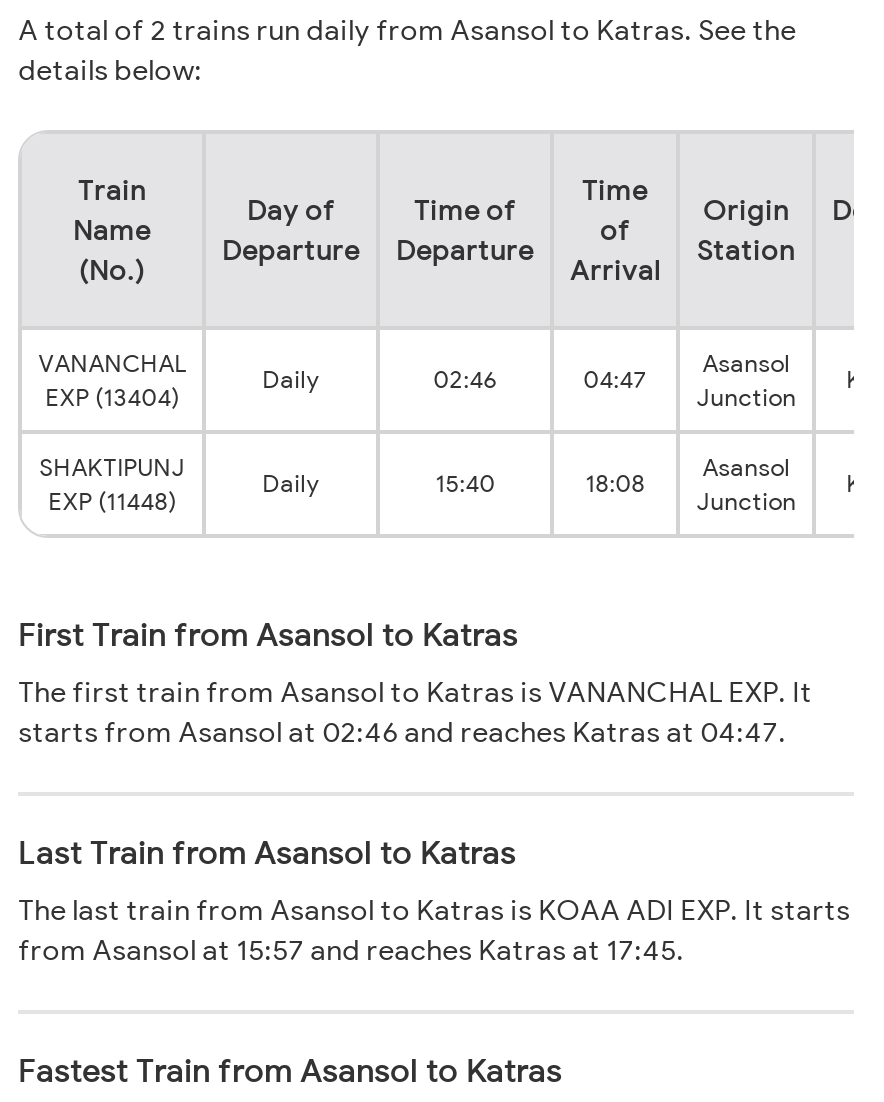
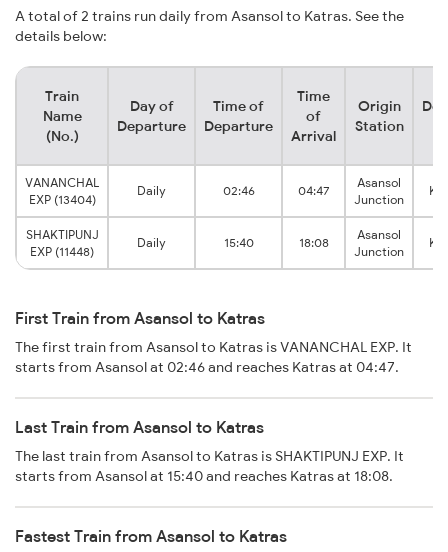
[18,892,850,968] The last train from Asansol to Katras is KOAA ADI EXP. It starts | from Asansol at 15:57 and reaches Katras at 17:45. -> [15,447,404,485] The last train from Asansol to Katras is SHAKTIPUNJ EXP. It | starts from Asansol at 15:40 and reaches Katras at 18:08.

